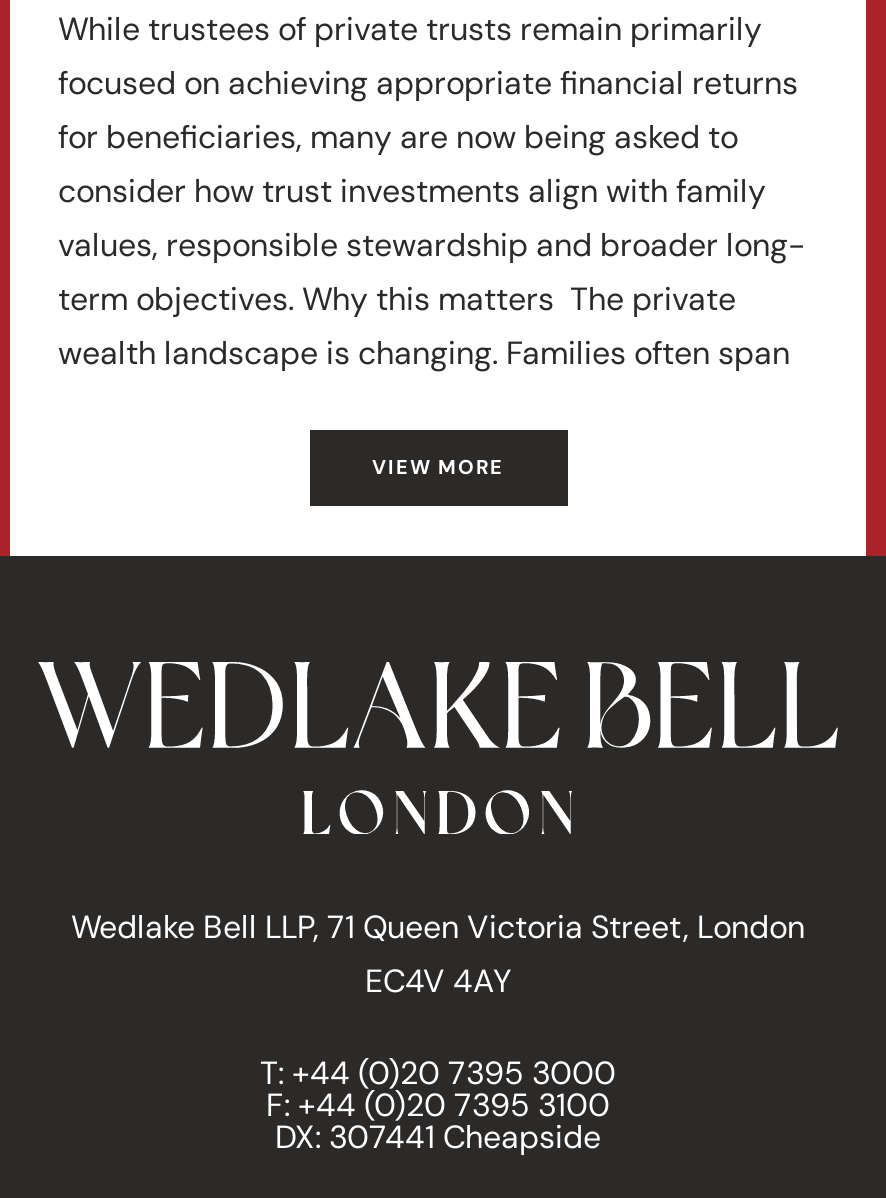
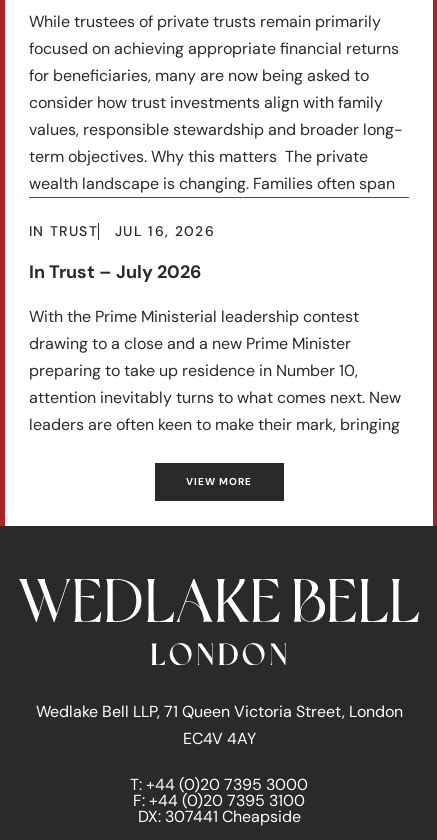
none -> [29,223,401,435] IN TRUST | JUL 16, 2026 | In Trust – July 2026 | With the Prime Ministerial leadership contest | drawing to a close and a new Prime Minister | preparing to take up residence in Number 10, | attention inevitably turns to what comes next. New | leaders are often keen to make their mark, bringing

